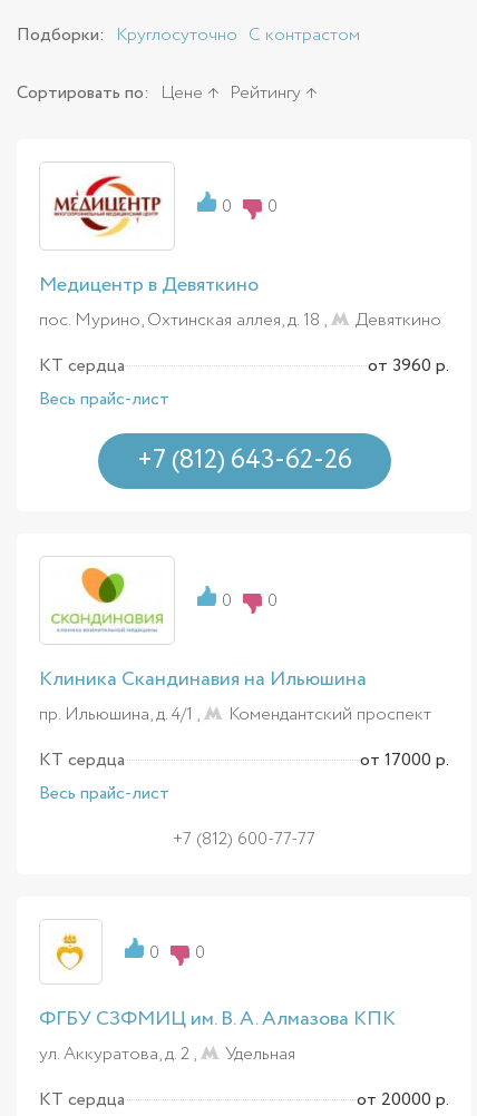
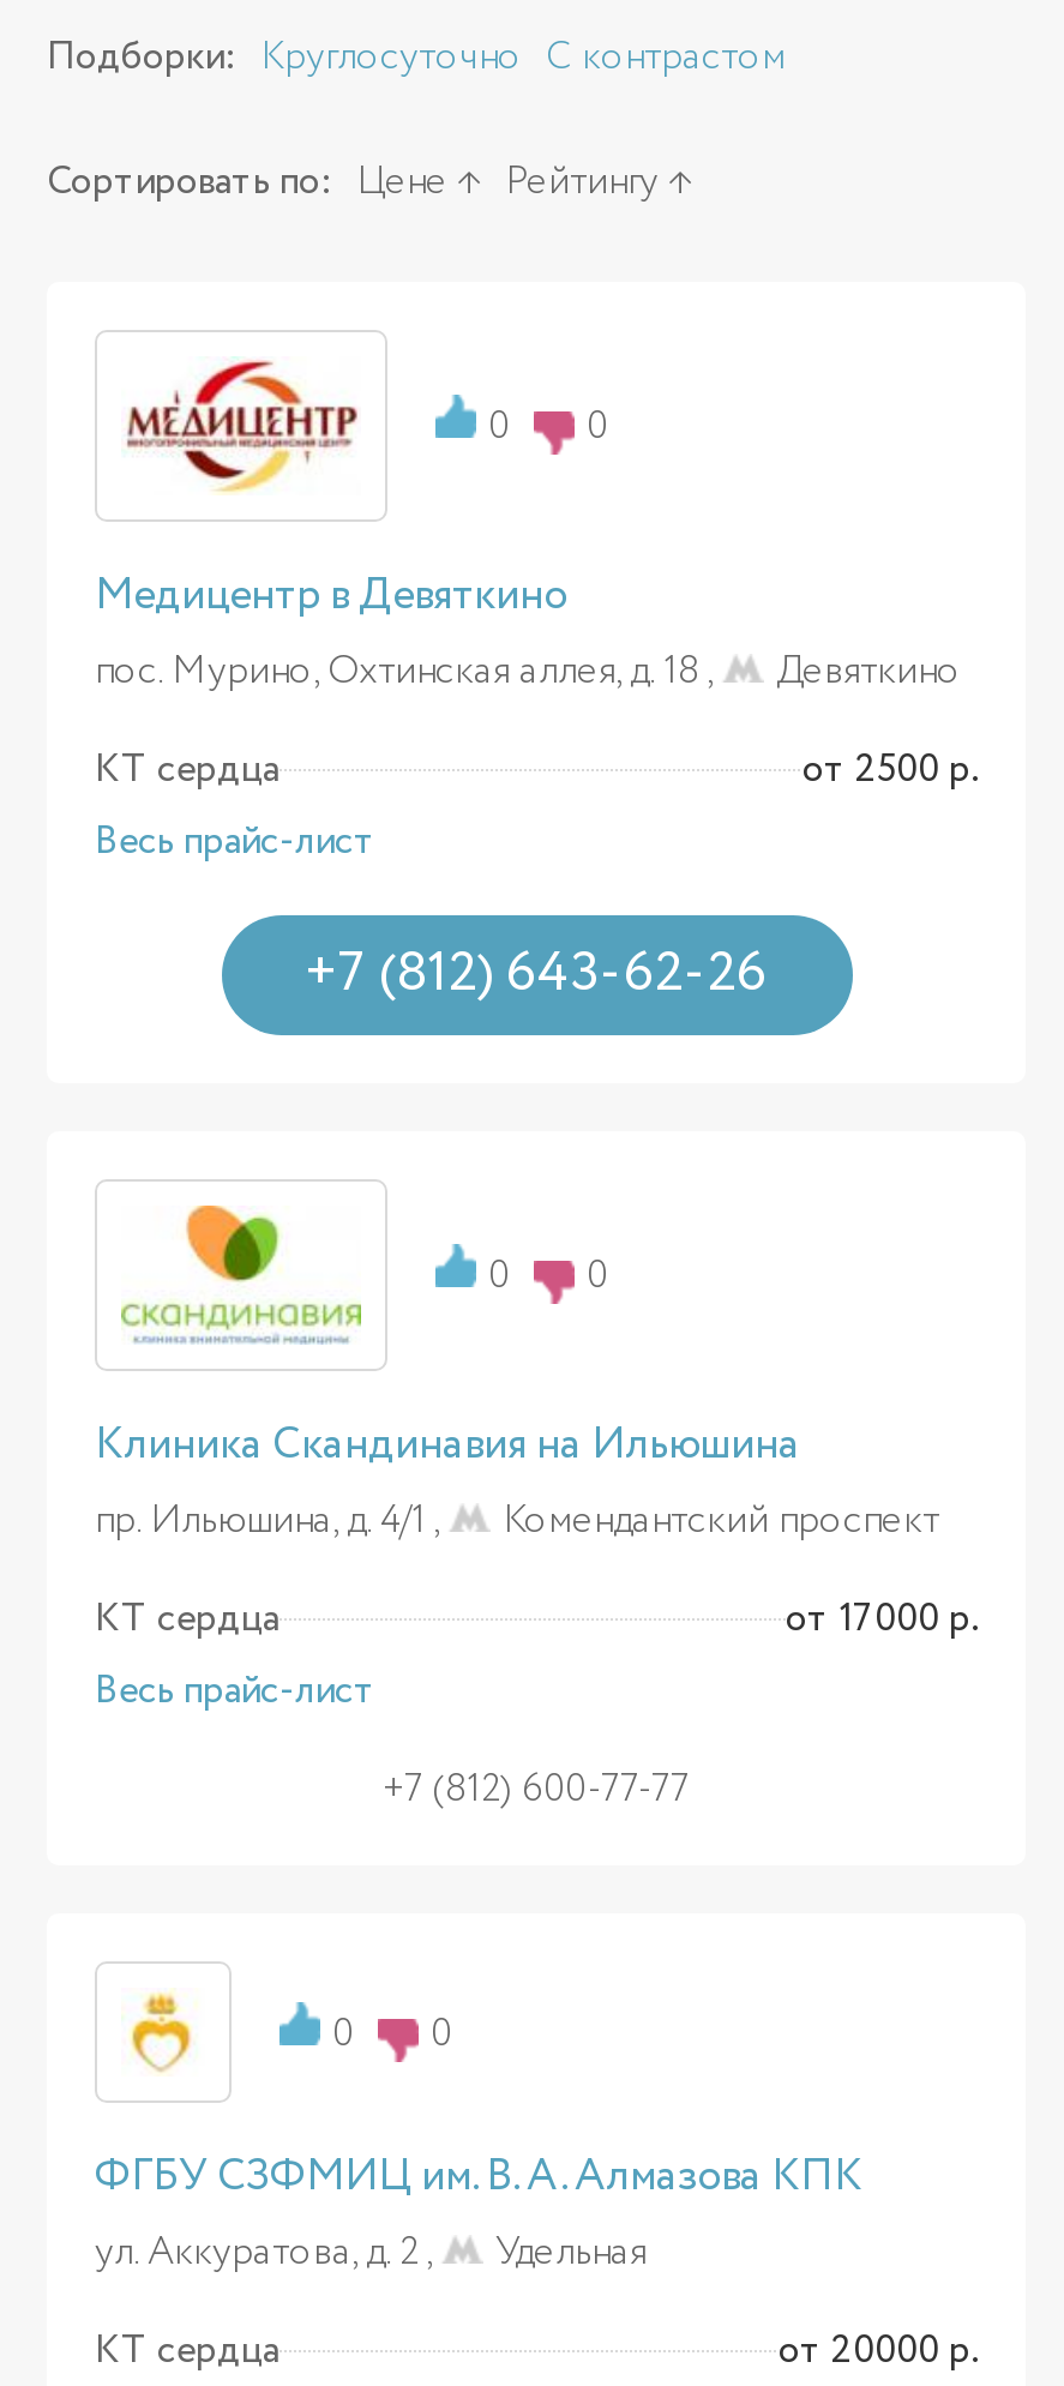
[368,353,449,379] от 3960 р. -> [802,742,978,797] от 2500 р.

